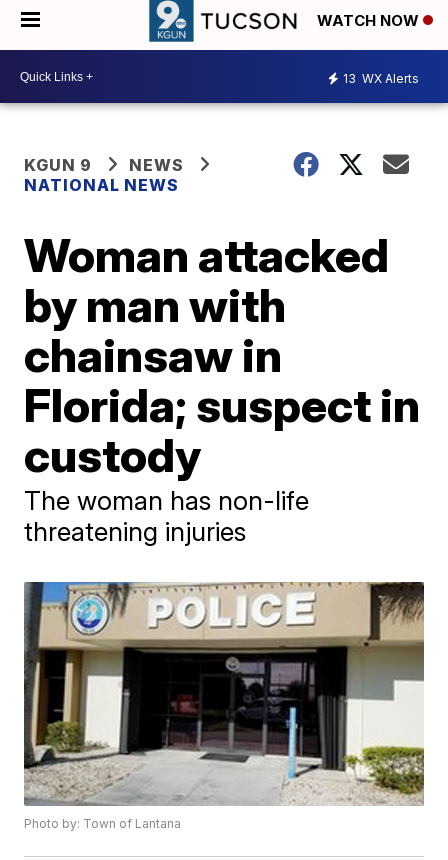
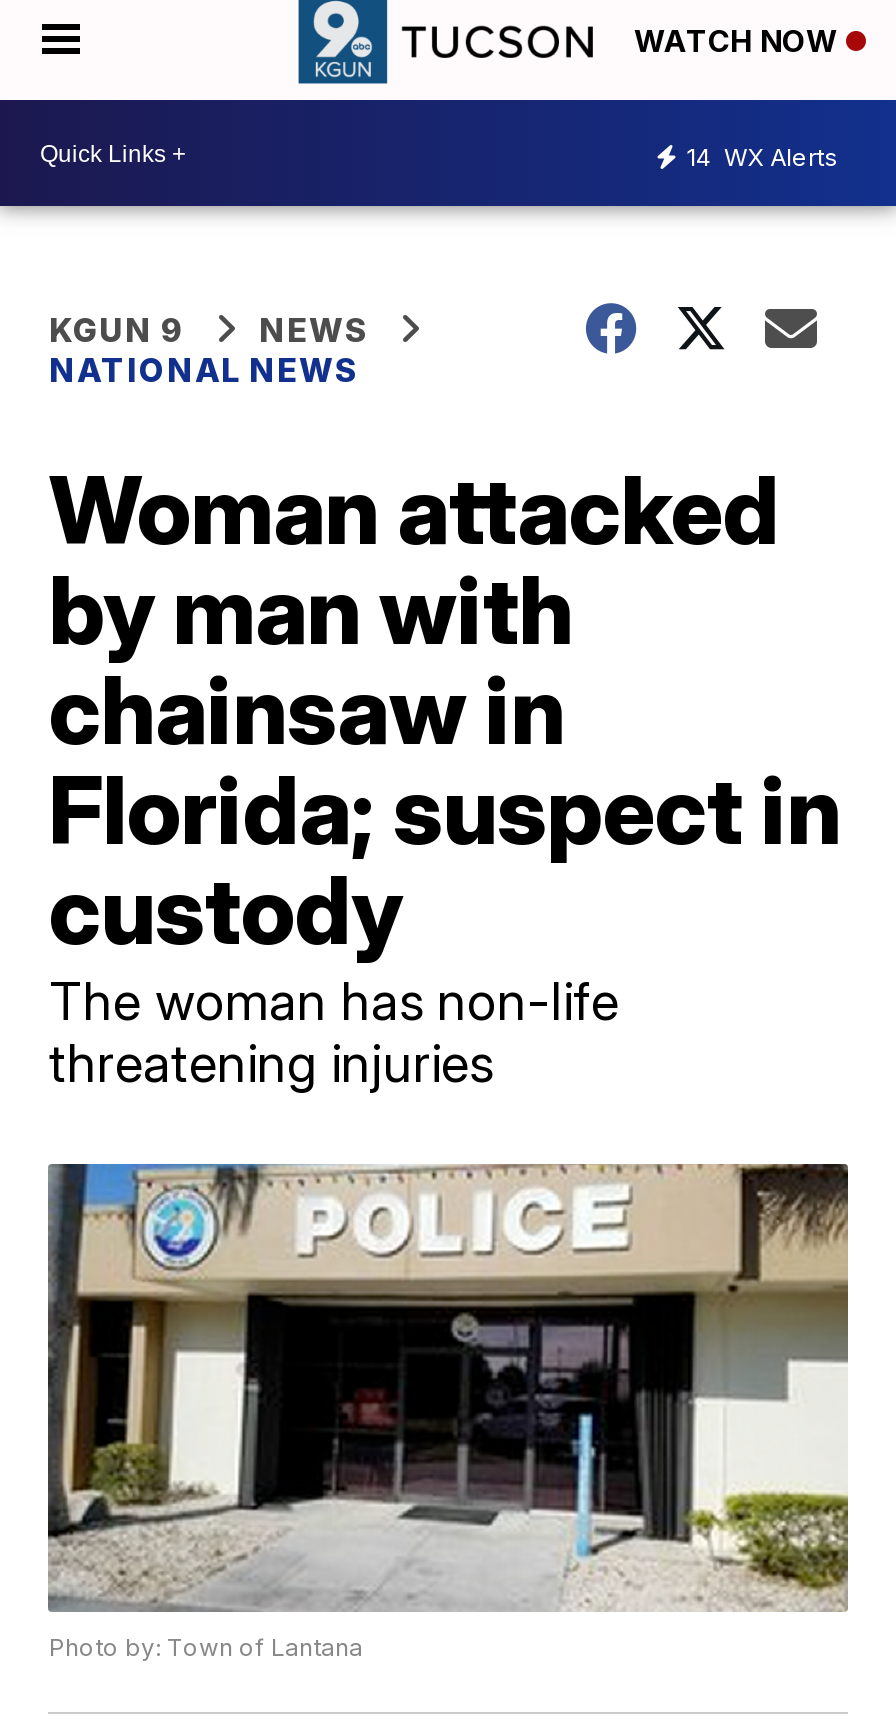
[343,70,419,85] 13 WX Alerts -> [686,141,838,171] 14 WX Alerts

